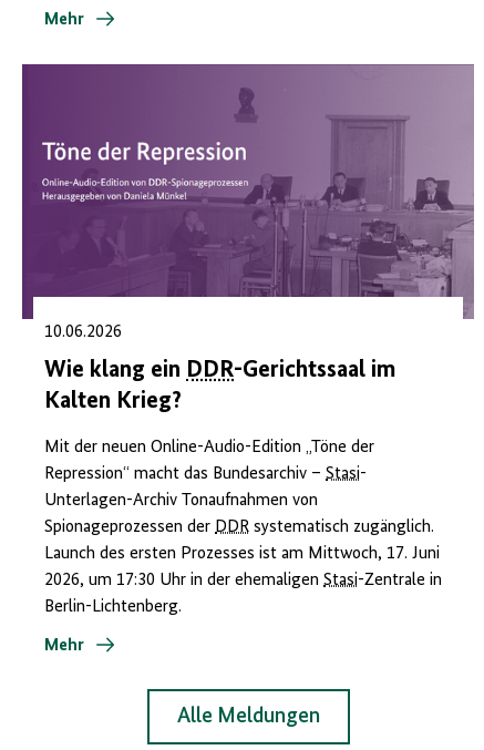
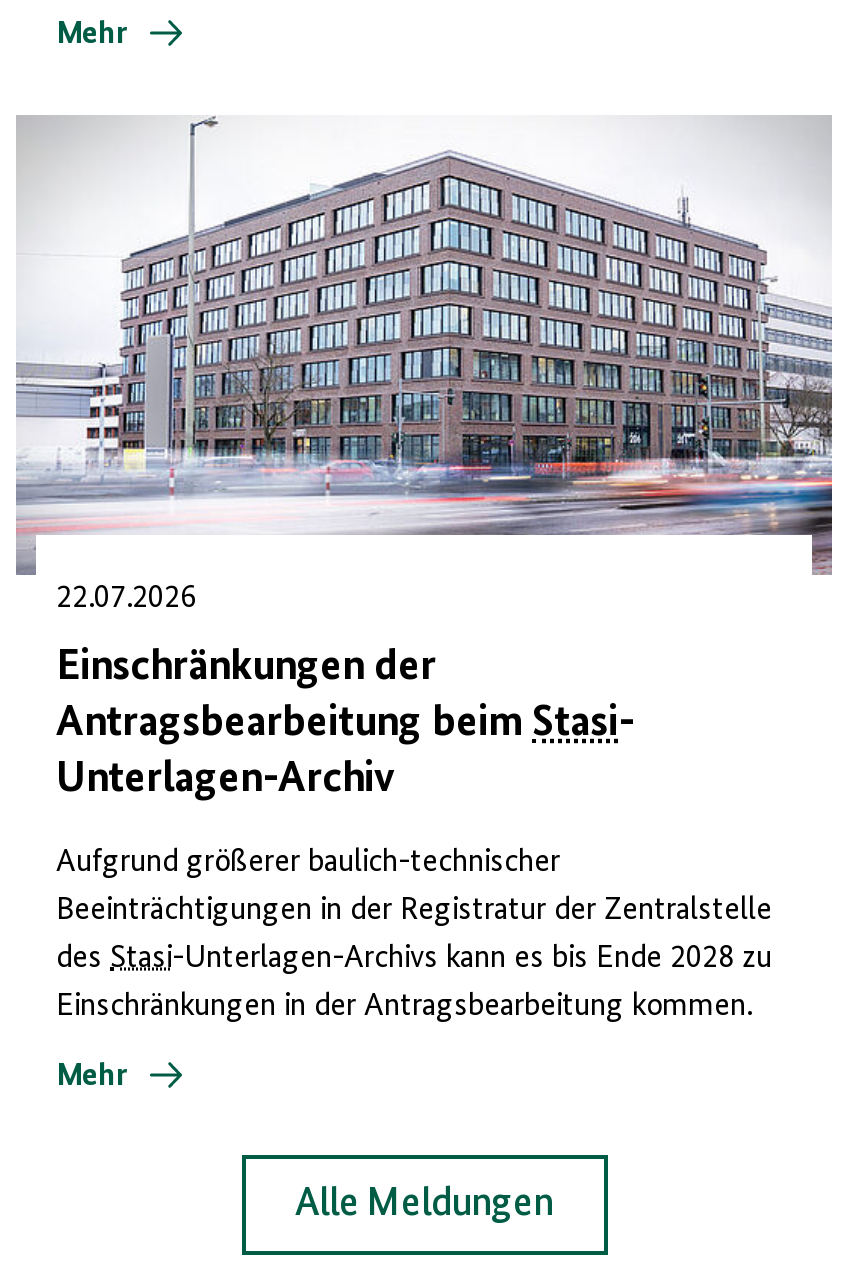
[21,63,474,616] [image] | 10.06.2026 | Wie klang ein DDR-Gerichtssaal im | Kalten Krieg? | Mit der neuen Online-Audio-Edition „Töne der | Repression“ macht das Bundesarchiv – Stasi- | Unterlagen-Archiv Tonaufnahmen von | Spionageprozessen der DDR systematisch zugänglich. | Launch des ersten Prozesses ist am Mittwoch, 17. Juni | 2026, um 17:30 Uhr in der ehemaligen Stasi-Zentrale in | Berlin-Lichtenberg. -> [14,115,834,1022] [image] | 22.07.2026 | Einschränkungen der | Antragsbearbeitung beim Stasi- | Unterlagen-Archiv | Aufgrund größerer baulich-technischer | Beeinträchtigungen in der Registratur der Zentralstelle | des Stasi-Unterlagen-Archivs kann es bis Ende 2028 zu | Einschränkungen in der Antragsbearbeitung kommen.

